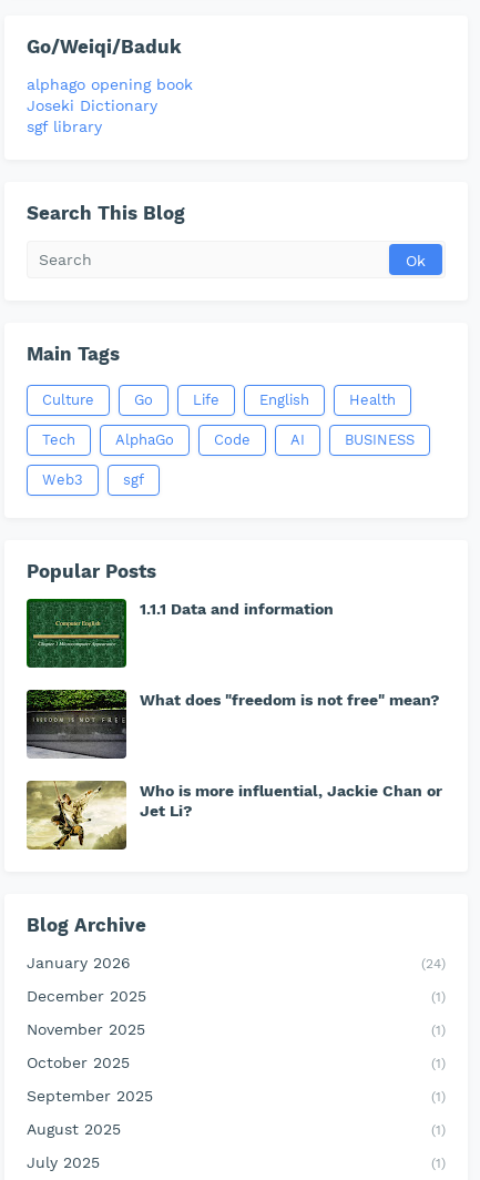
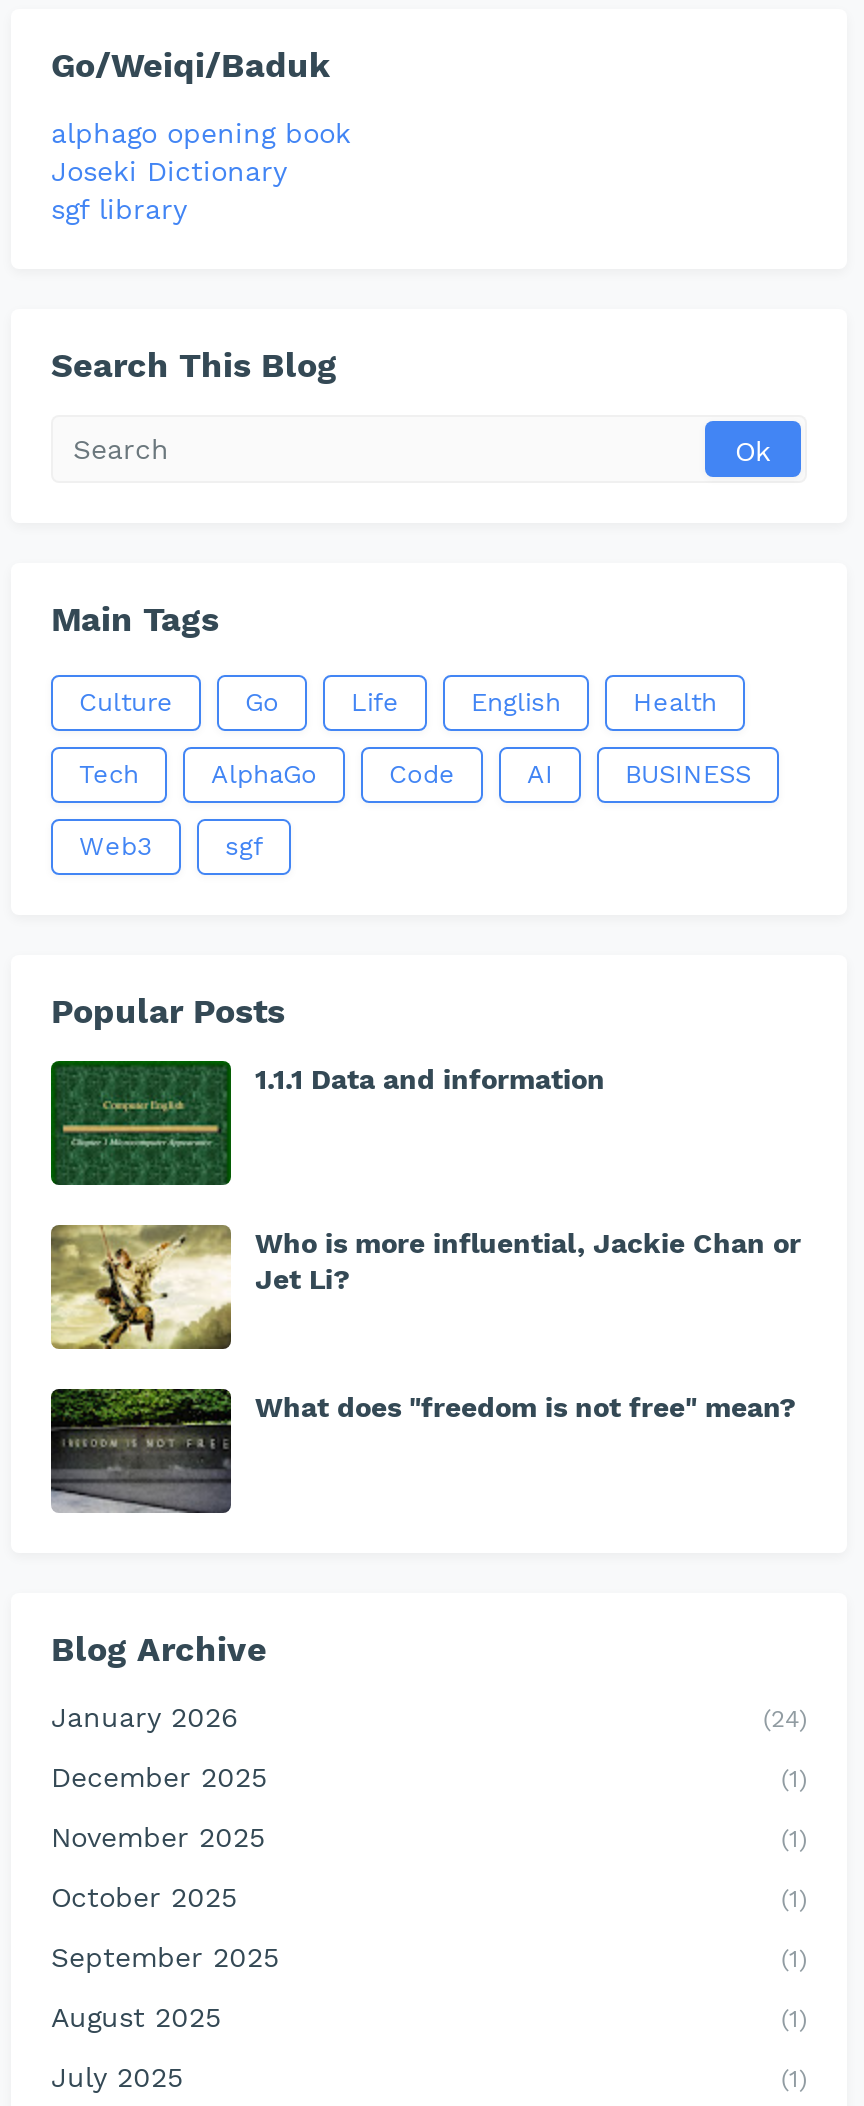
moved [25,690,440,759] -> [49,1387,797,1513]: [image] | What does "freedom is not free" mean?
moved [24,780,442,852] -> [47,1223,801,1353]: [image] | Who is more influential, Jackie Chan or | Jet Li?

